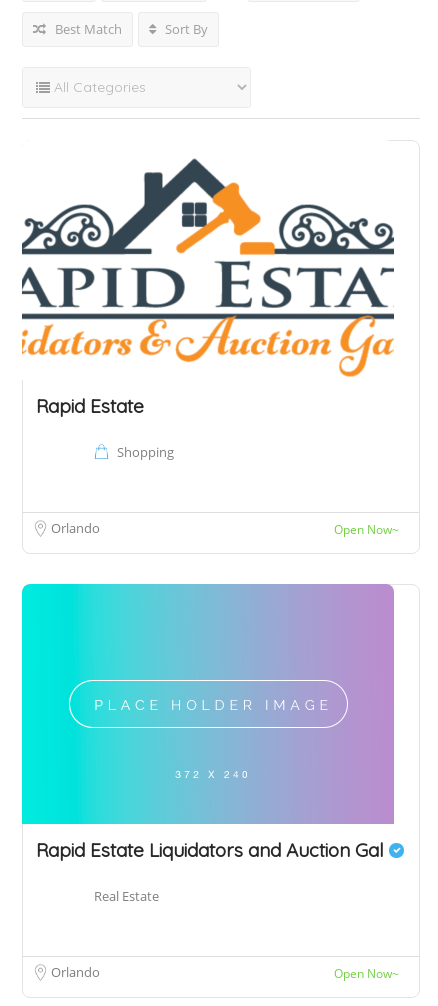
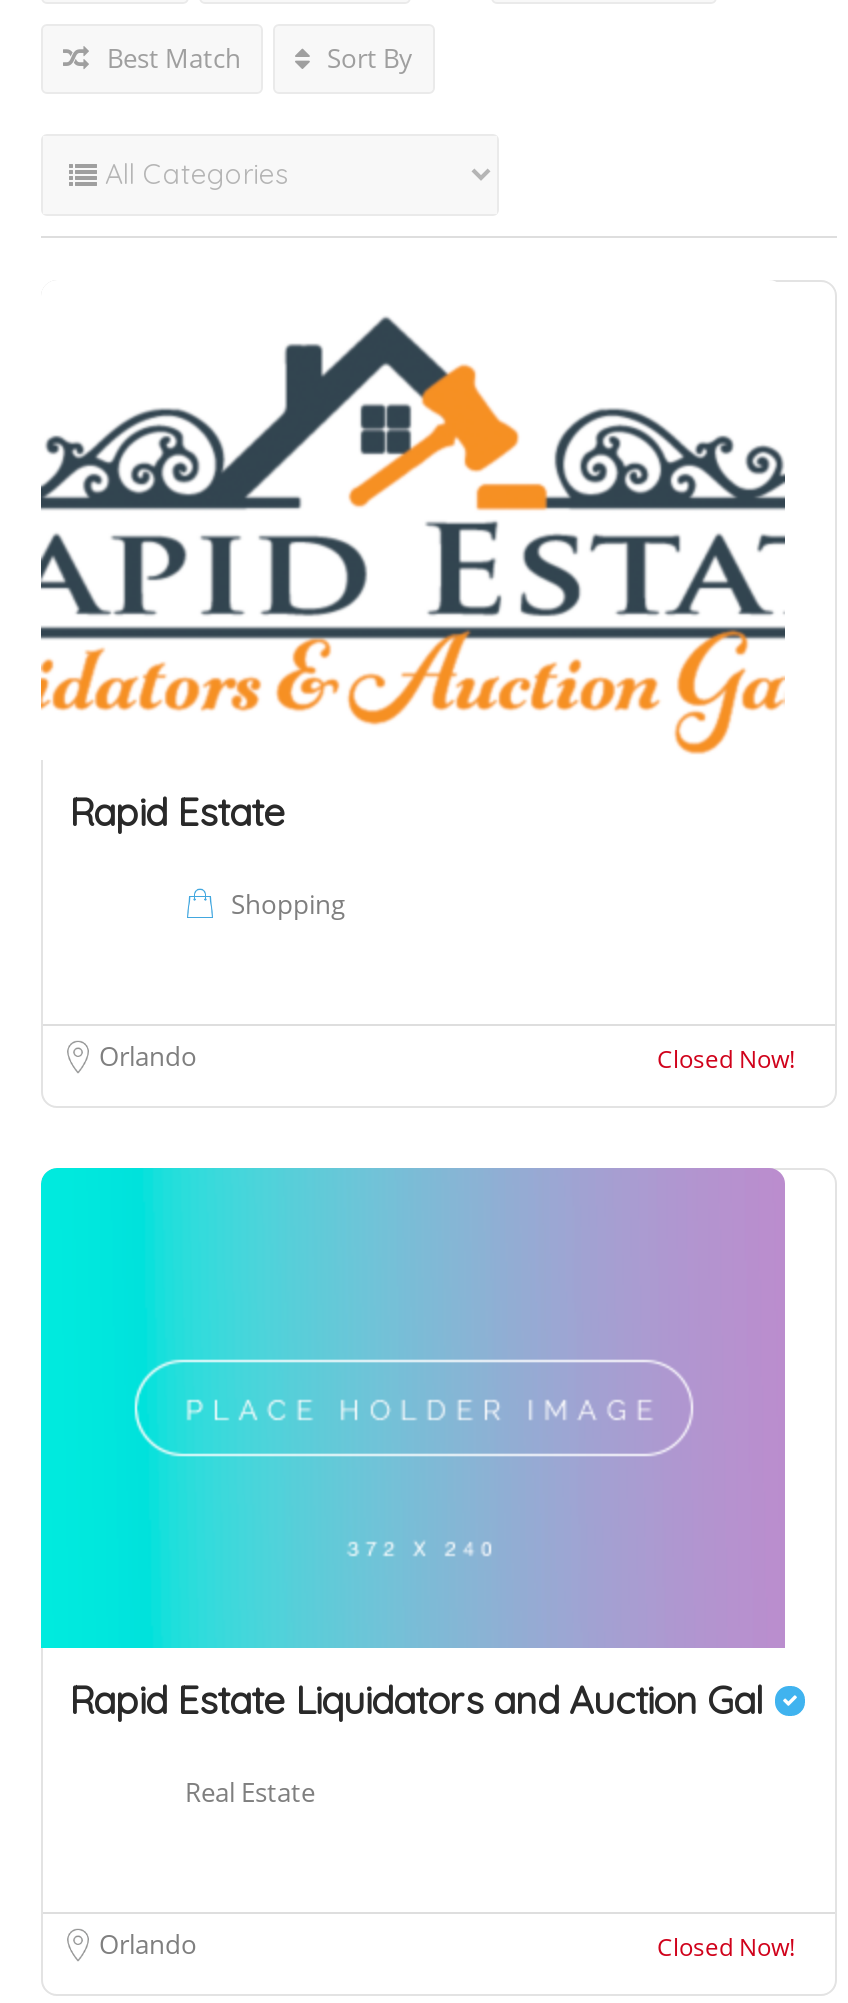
[334,521,399,538] Open Now~ -> [657,1042,795,1076] Closed Now!
[334,965,399,982] Open Now~ -> [657,1930,795,1964] Closed Now!

